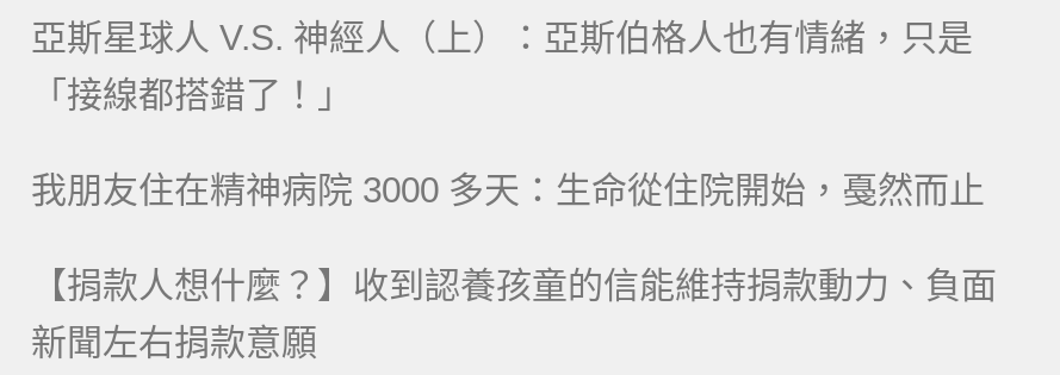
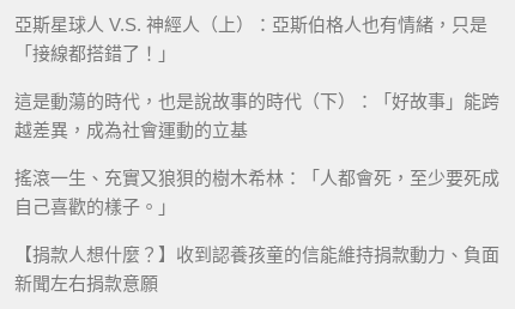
[31,170,985,210] 我朋友住在精神病院 3000 多天：生命從住院開始，戞然而止 -> [14,91,499,217] 這是動蕩的時代，也是說故事的時代（下）：「好故事」能跨 | 越差異，成為社會運動的立基 | 搖滾一生、充實又狼狽的樹木希林：「人都會死，至少要死成 | 自己喜歡的樣子。」

